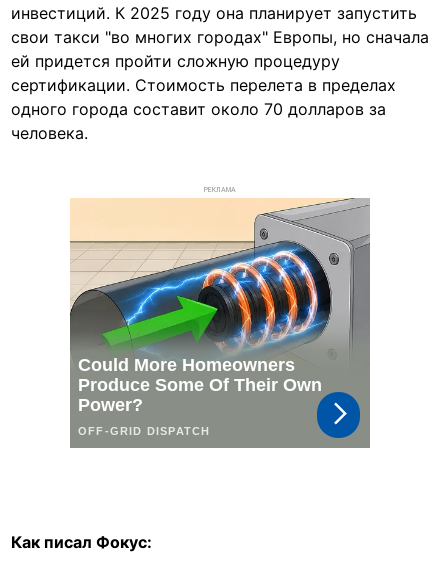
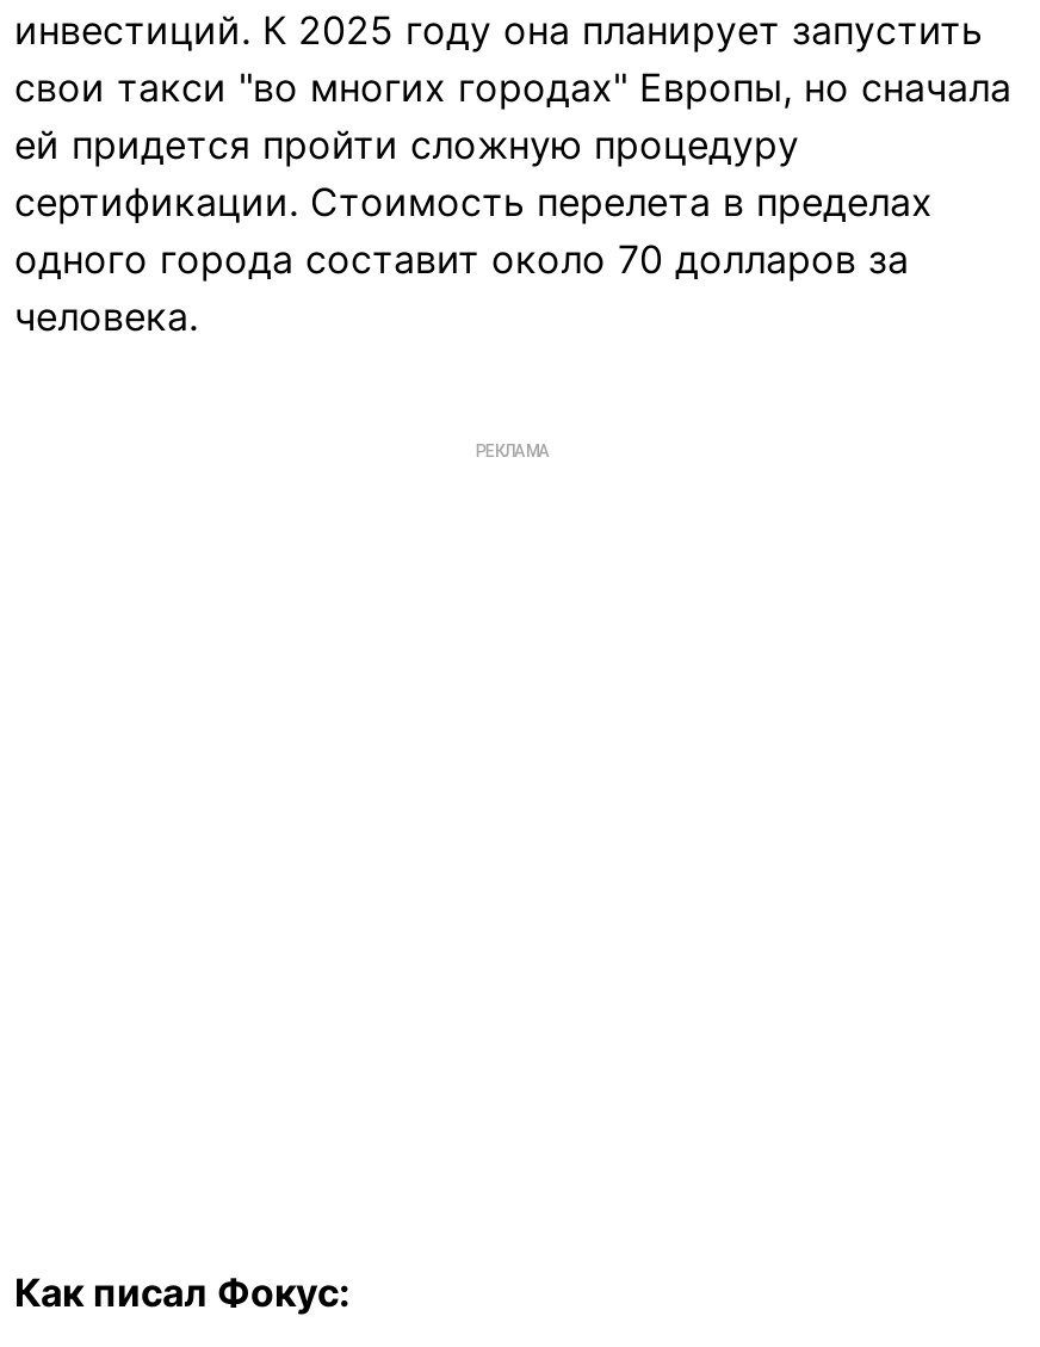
[69,197,371,449] [image] -> none

